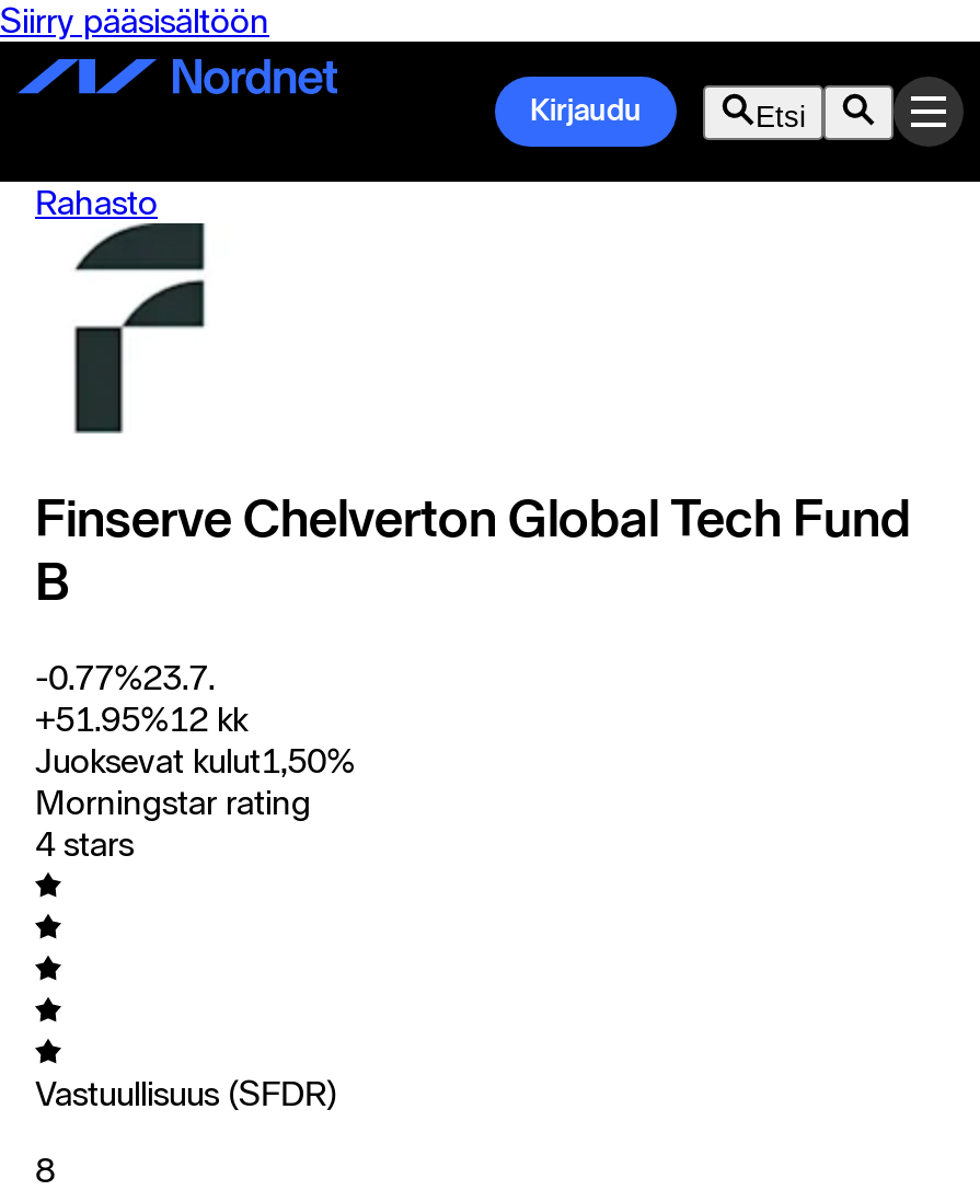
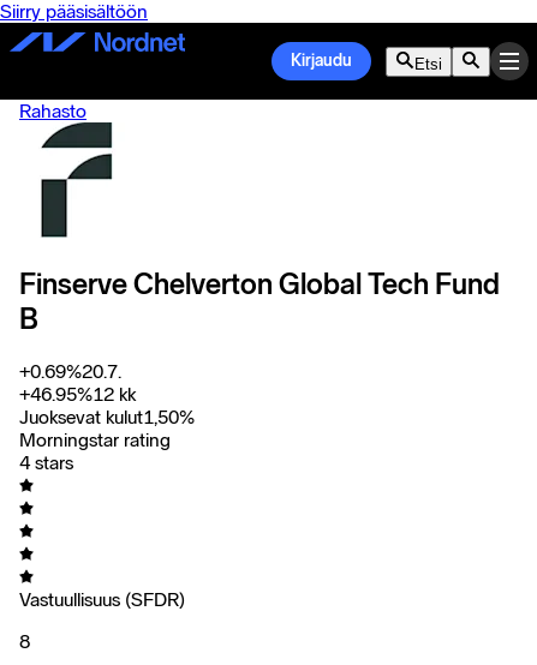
[35,656,247,740] -0.77%23.7. | +51.95%12 kk -> [19,360,136,405] +0.69%20.7. | +46.95%12 kk

